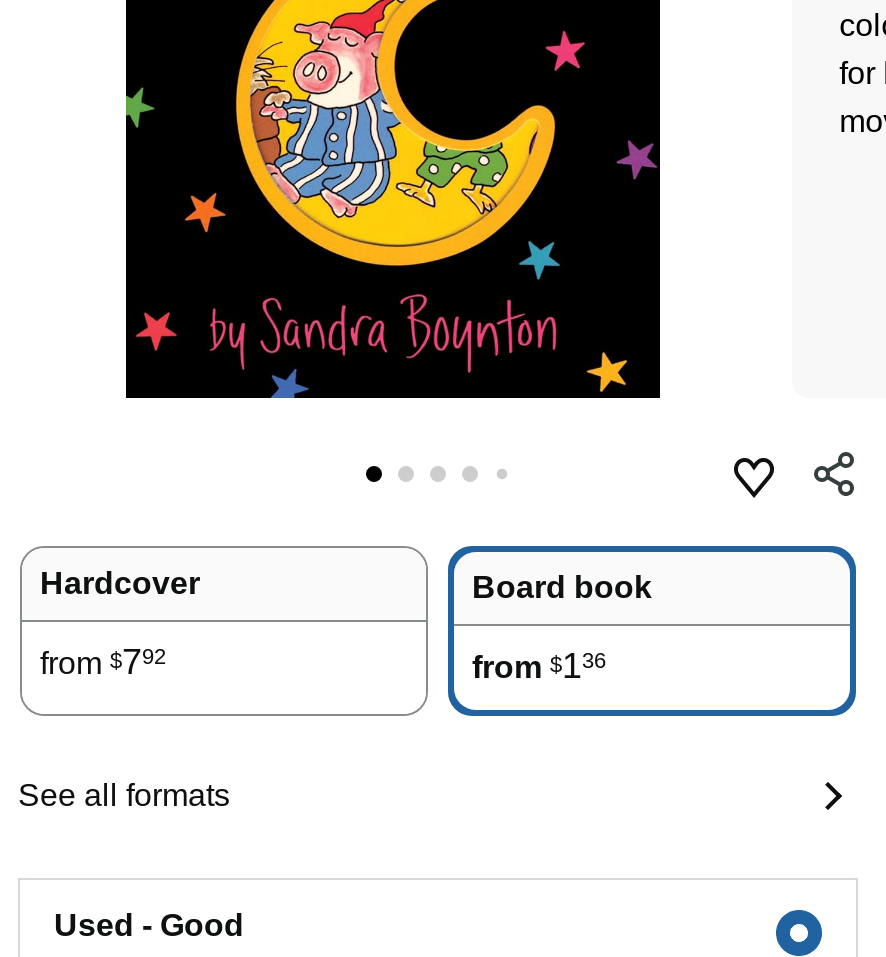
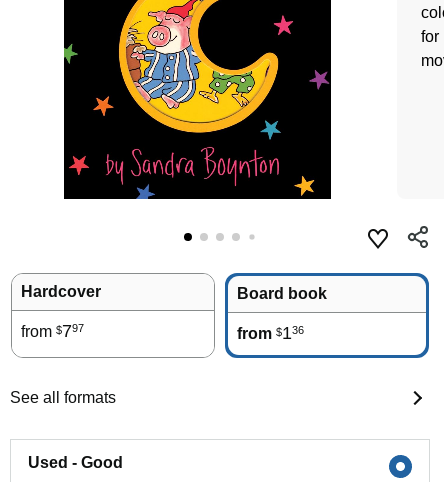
[40,642,166,682] from $792 -> [21,321,84,341] from $797

